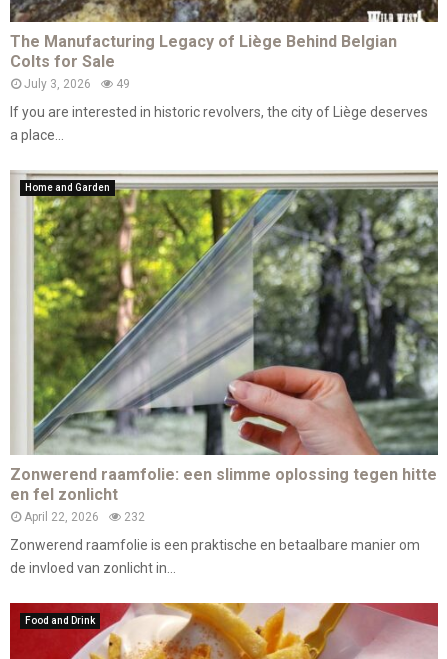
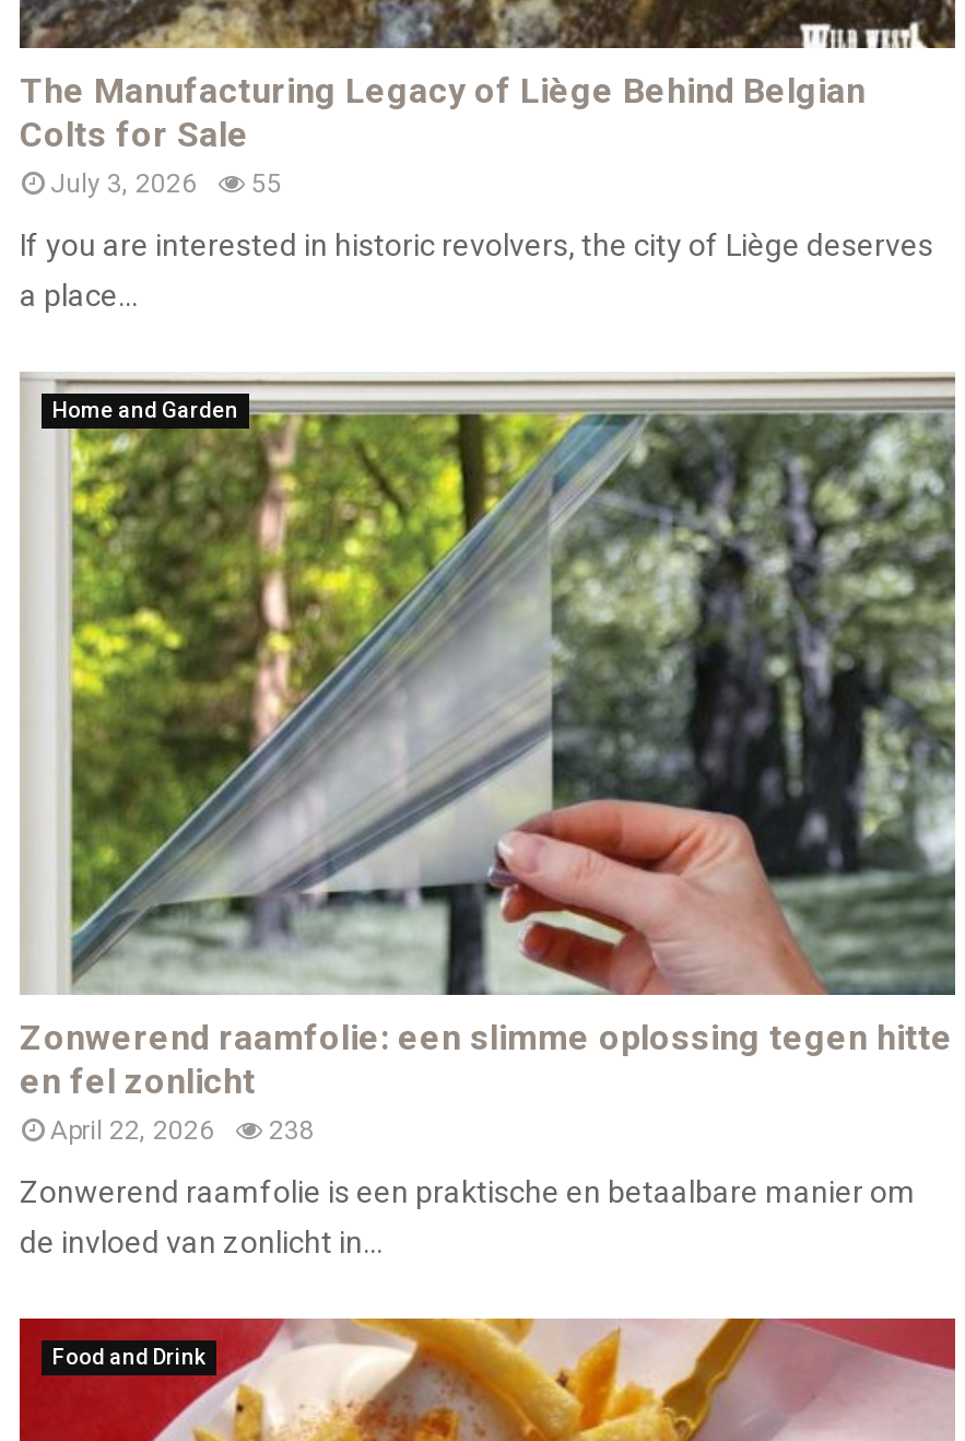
[24,77,130,91] July 3, 2026 49 -> [50,168,282,198] July 3, 2026 55
[24,510,145,524] April 22, 2026 232 -> [50,1115,315,1146] April 22, 2026 238

